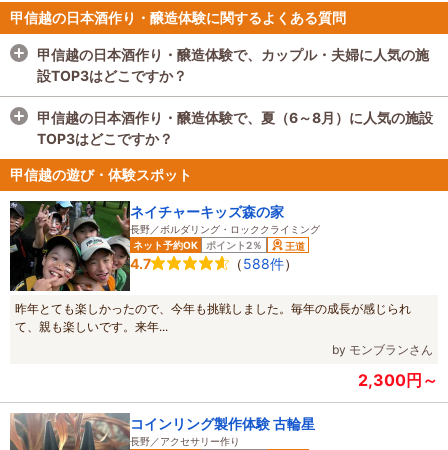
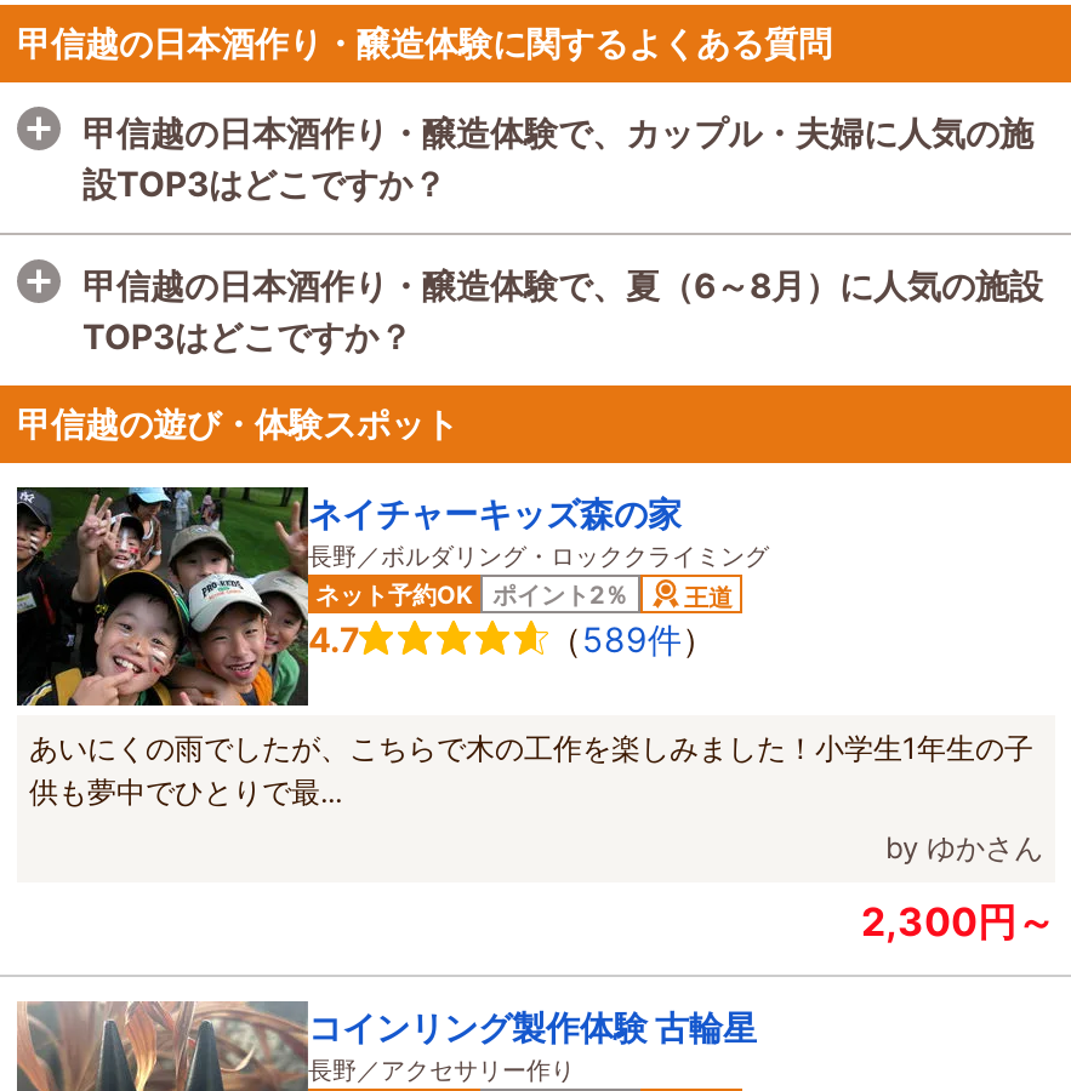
[229,254,298,271] （588件） -> [548,617,716,658] （589件）
[15,301,411,334] 昨年とても楽しかったので、今年も挑戦しました。毎年の成長が感じられ | て、親も楽しいです。来年... -> [29,730,1033,810] あいにくの雨でしたが、こちらで木の工作を楽しみました！小学生1年生の子 | 供も夢中でひとりで最...
[332,342,433,357] by モンブランさん -> [885,829,1043,866] by ゆかさん

